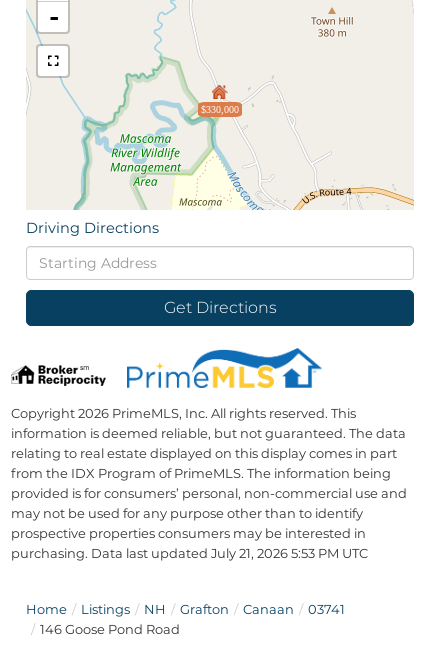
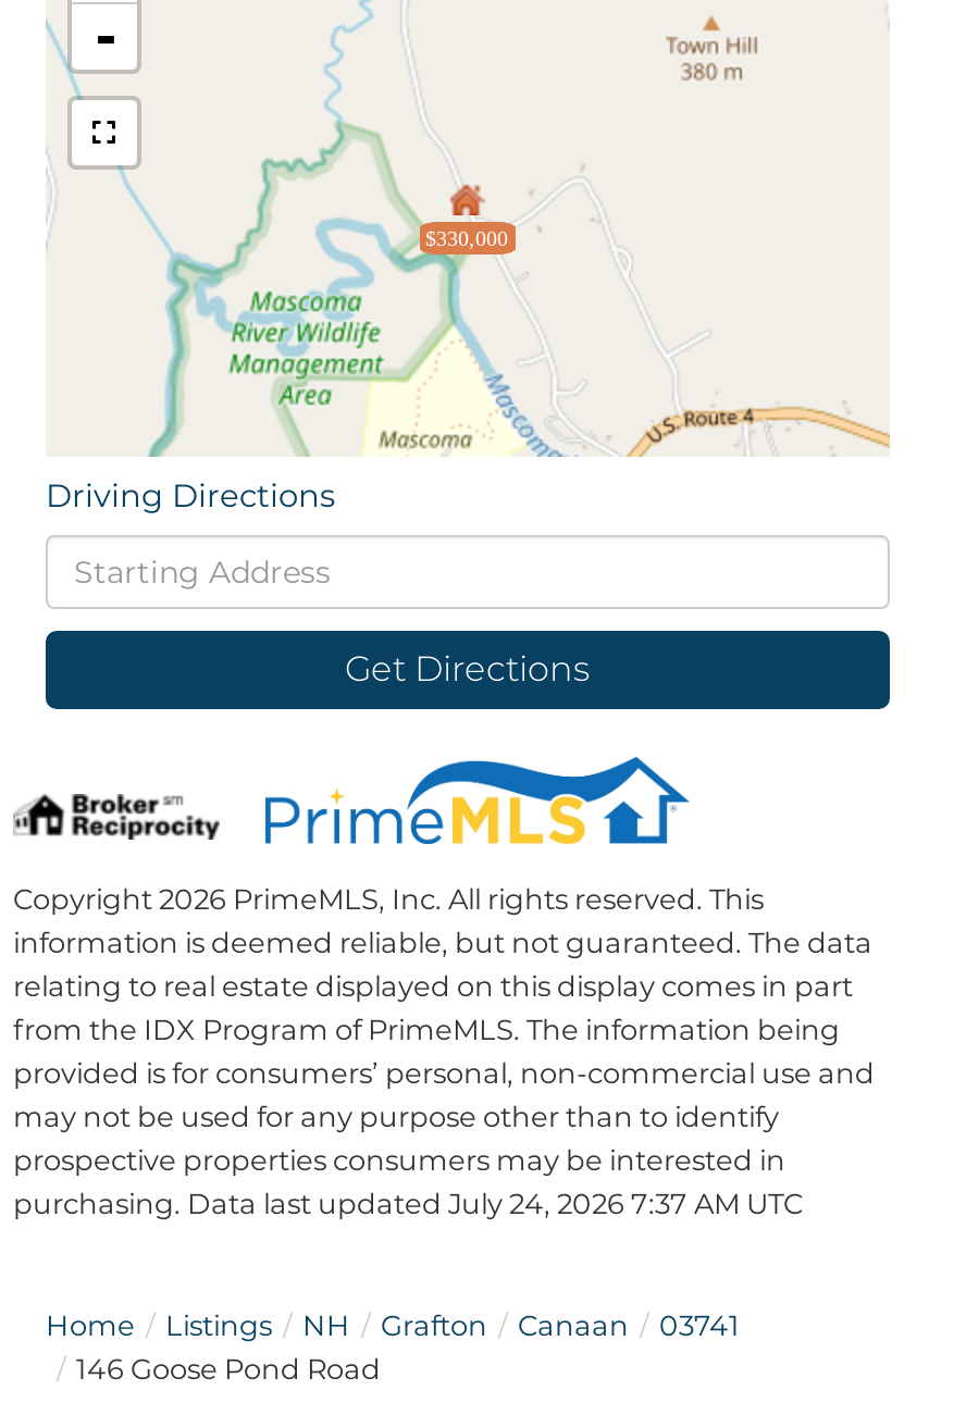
[11,545,368,561] purchasing. Data last updated July 21, 2026 5:53 PM UTC -> [13,1185,803,1220] purchasing. Data last updated July 24, 2026 7:37 AM UTC

